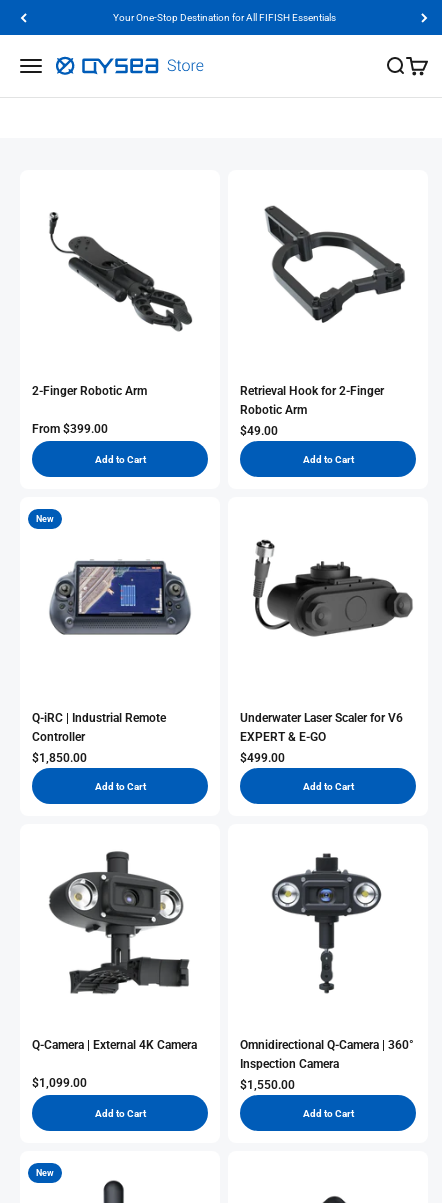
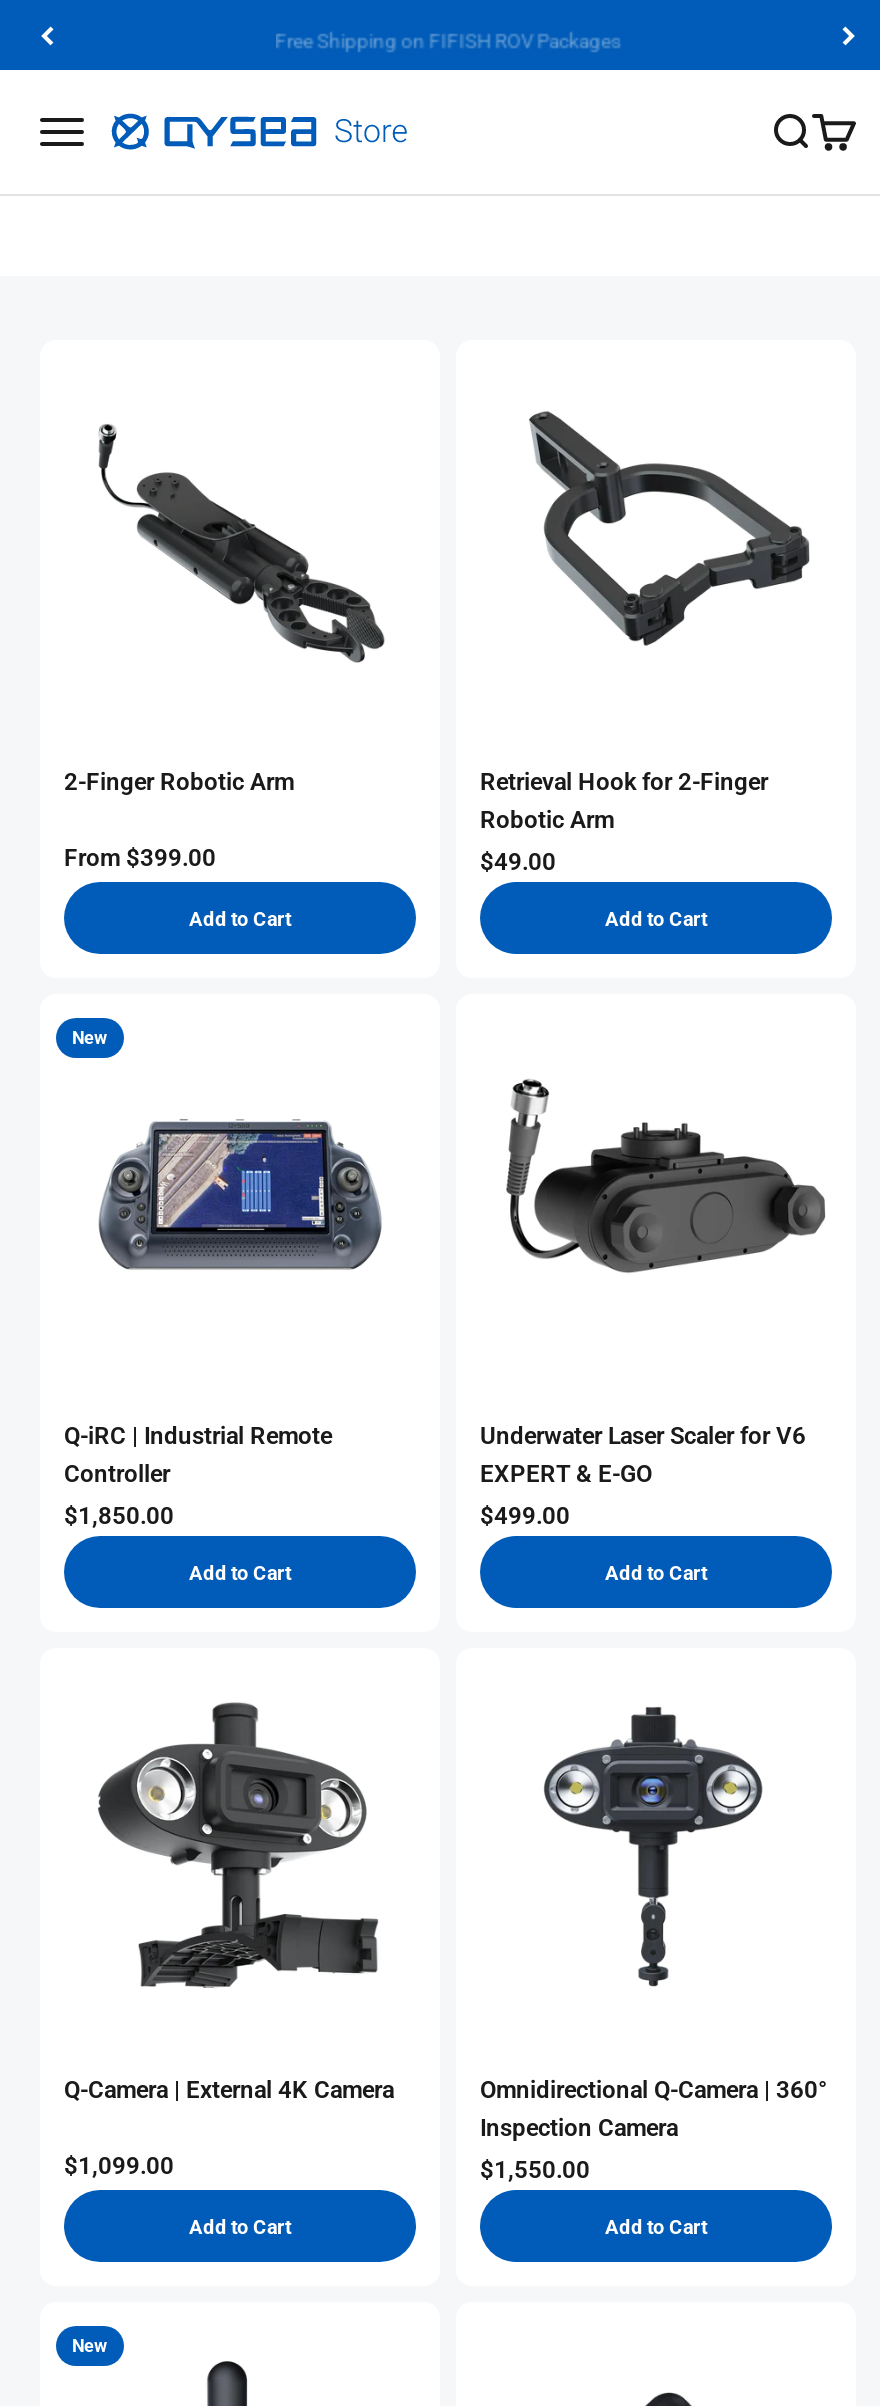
[112,12,335,23] Your One-Stop Destination for All FIFISH Essentials -> [275,24,621,46] Free Shipping on FIFISH ROV Packages

